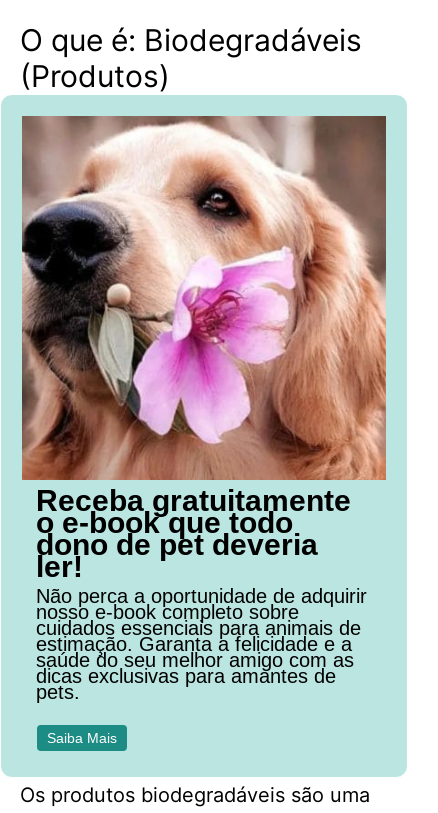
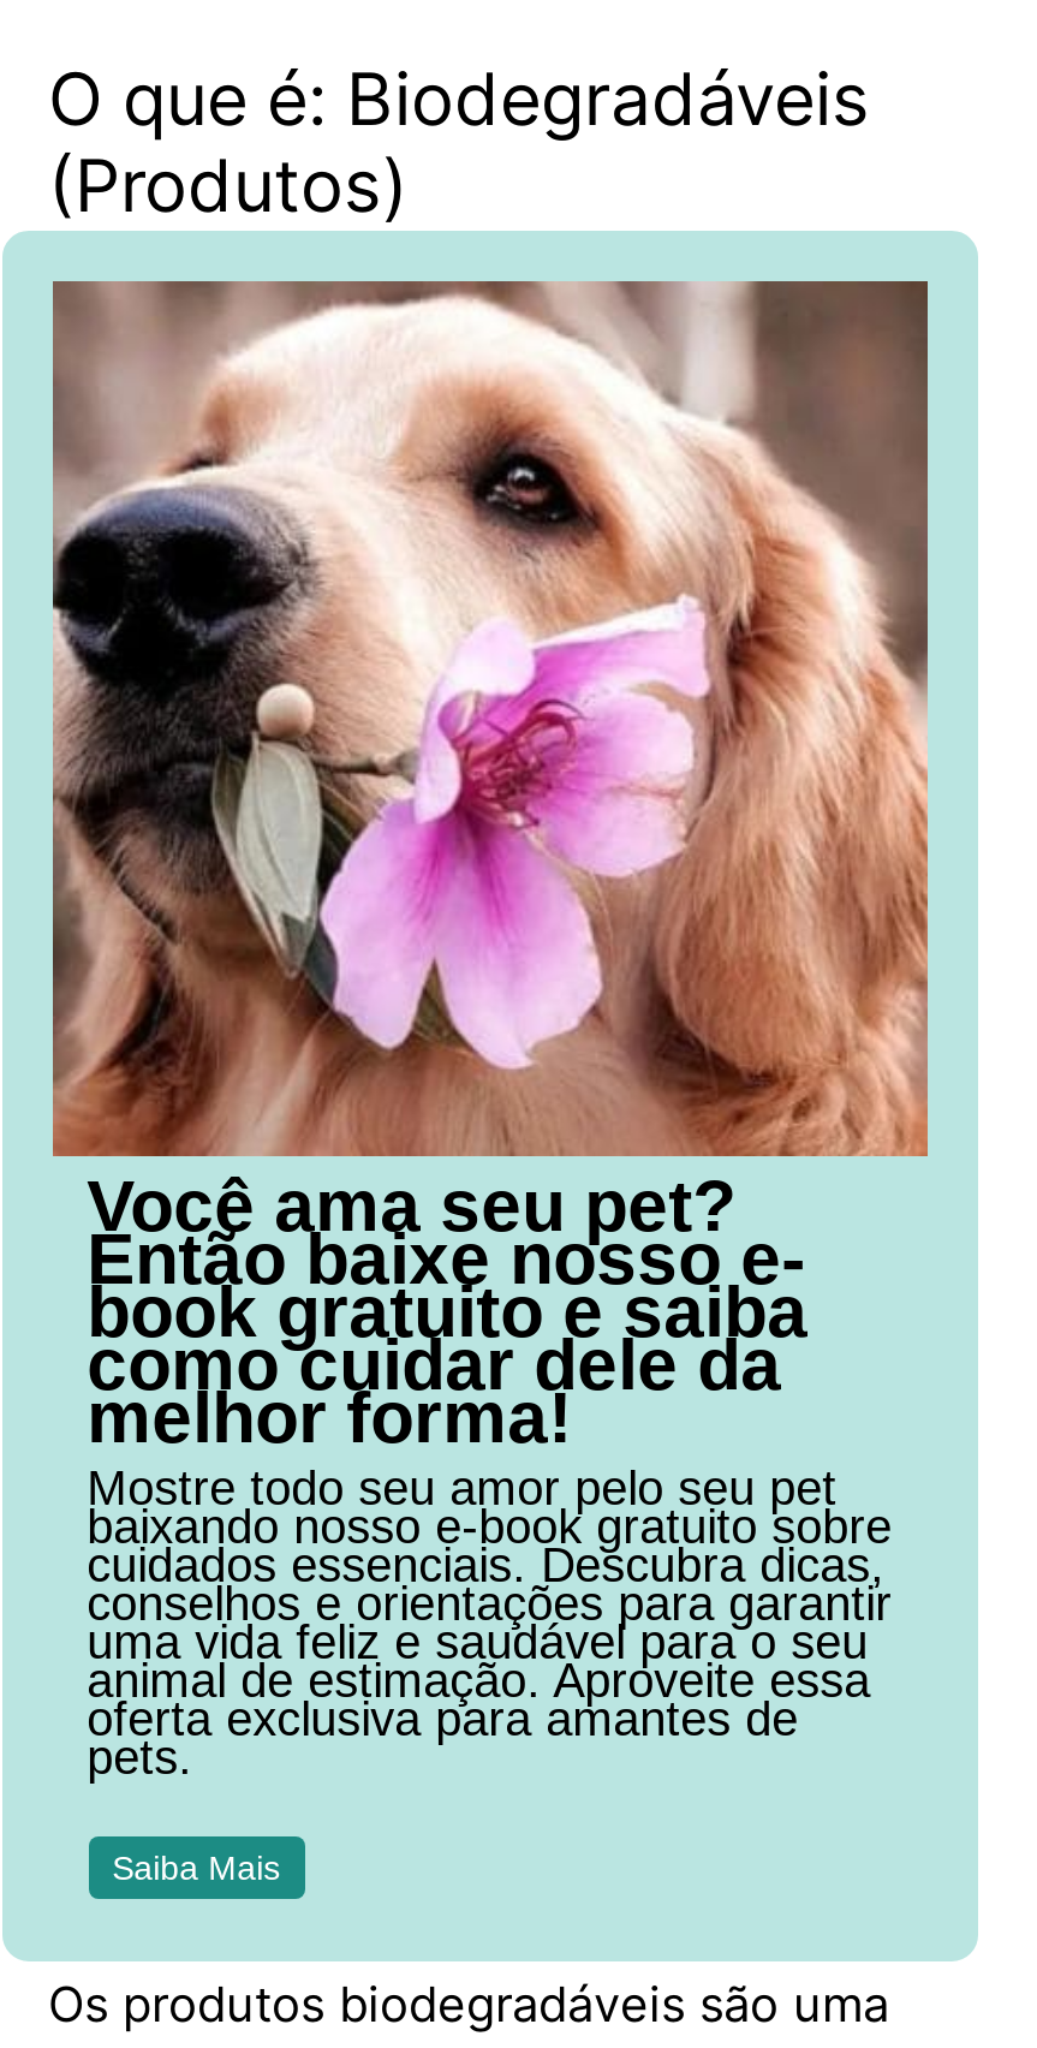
[36,484,367,687] Receba gratuitamente | o e-book que todo | dono de pet deveria | ler! | Não perca a oportunidade de adquirir | nosso e-book completo sobre | cuidados essenciais para animais de | estimação. Garanta a felicidade e a | saúde do seu melhor amigo com as | dicas exclusivas para amantes de -> [87,1167,892,1746] Você ama seu pet? | Então baixe nosso e- | book gratuito e saiba | como cuidar dele da | melhor forma! | Mostre todo seu amor pelo seu pet | baixando nosso e-book gratuito sobre | cuidados essenciais. Descubra dicas, | conselhos e orientações para garantir | uma vida feliz e saudável para o seu | animal de estimação. Aproveite essa | oferta exclusiva para amantes de

